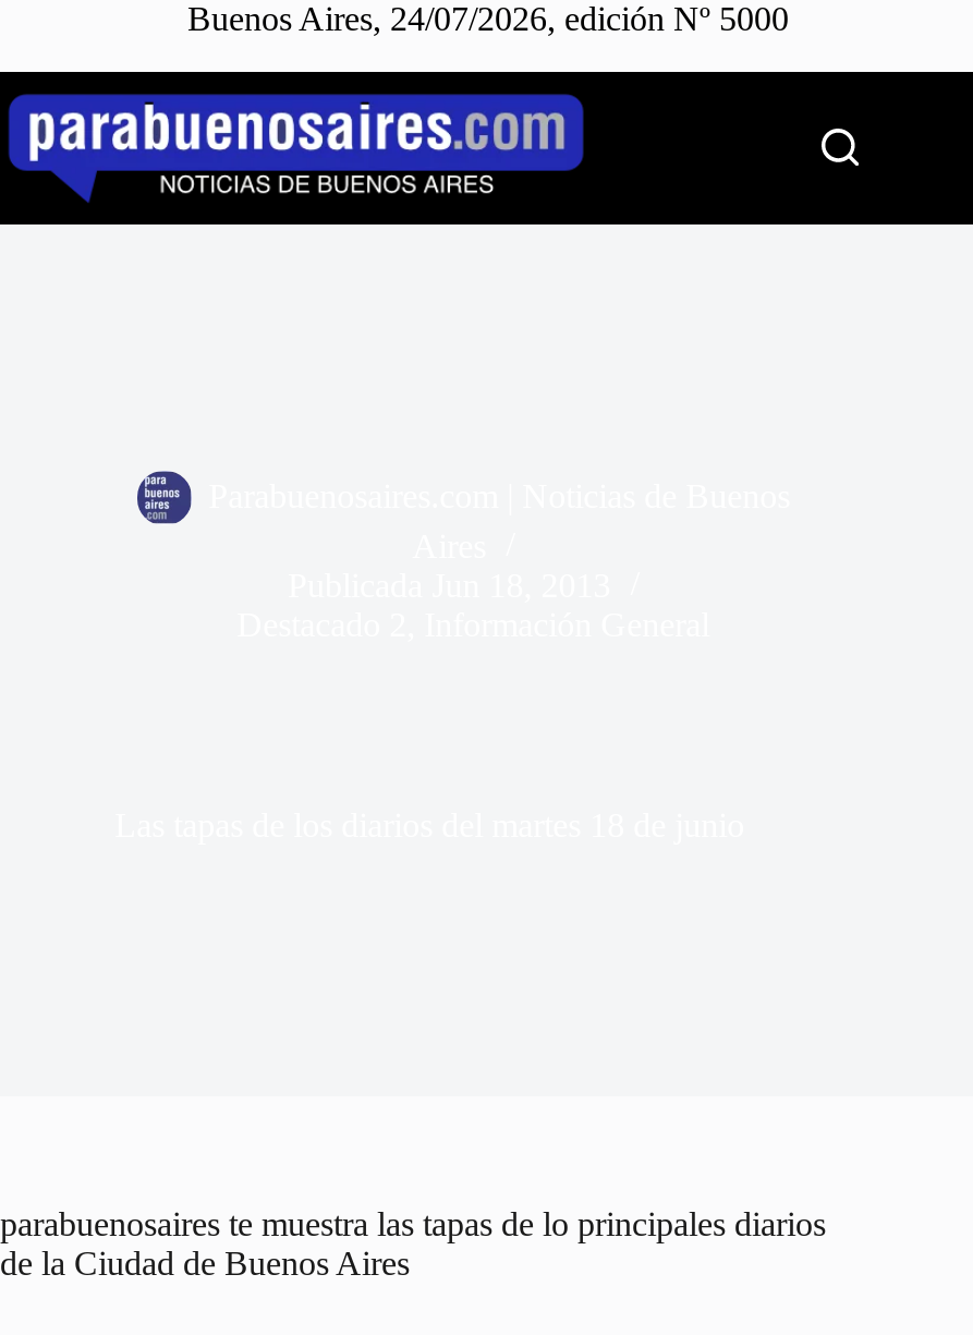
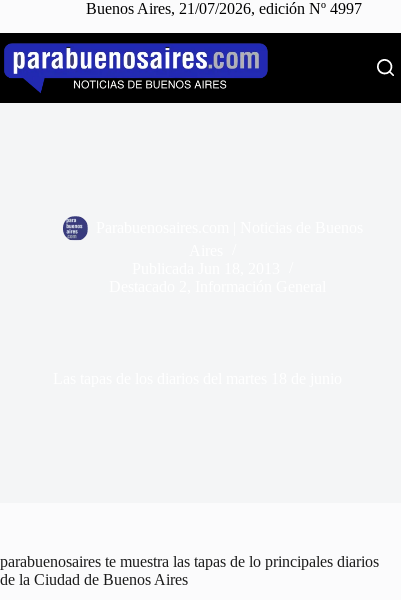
[187,0,789,37] Buenos Aires, 24/07/2026, edición Nº 5000 -> [86,0,362,17] Buenos Aires, 21/07/2026, edición Nº 4997

